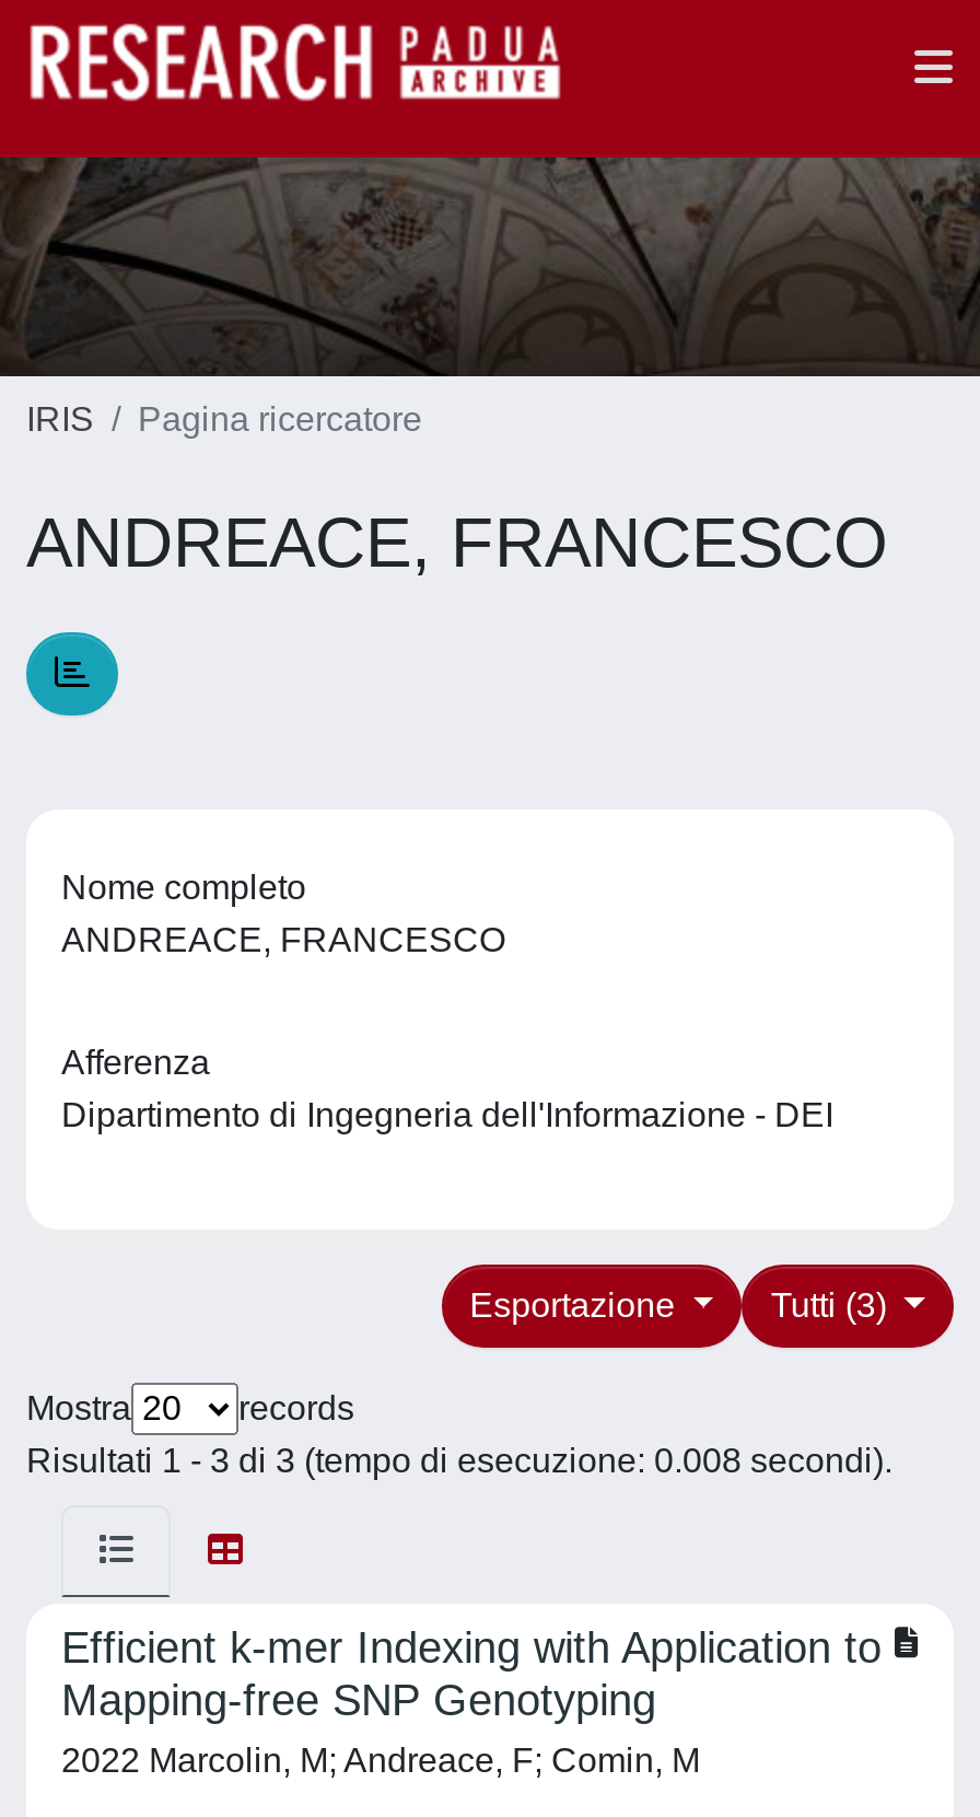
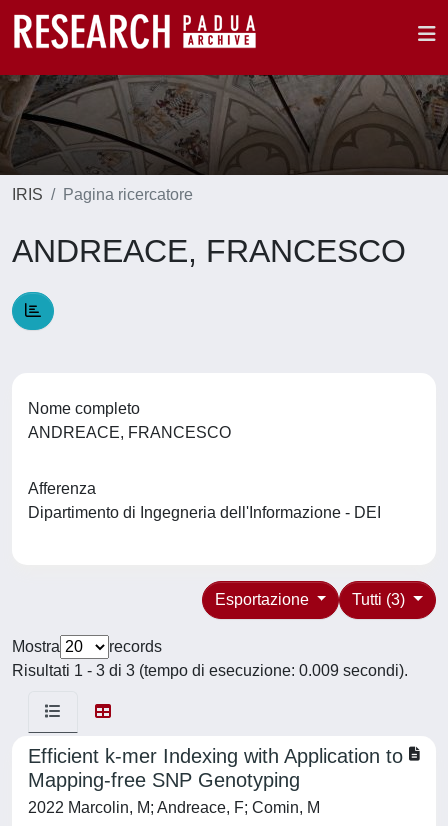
[26,1442,892,1479] Risultati 1 - 3 di 3 (tempo di esecuzione: 0.008 secondi). -> [12,662,408,679] Risultati 1 - 3 di 3 (tempo di esecuzione: 0.009 secondi).

